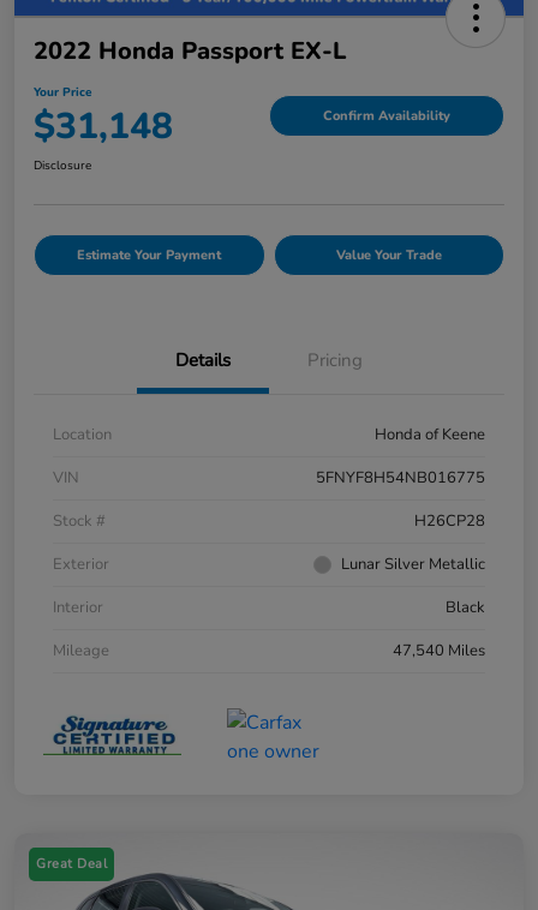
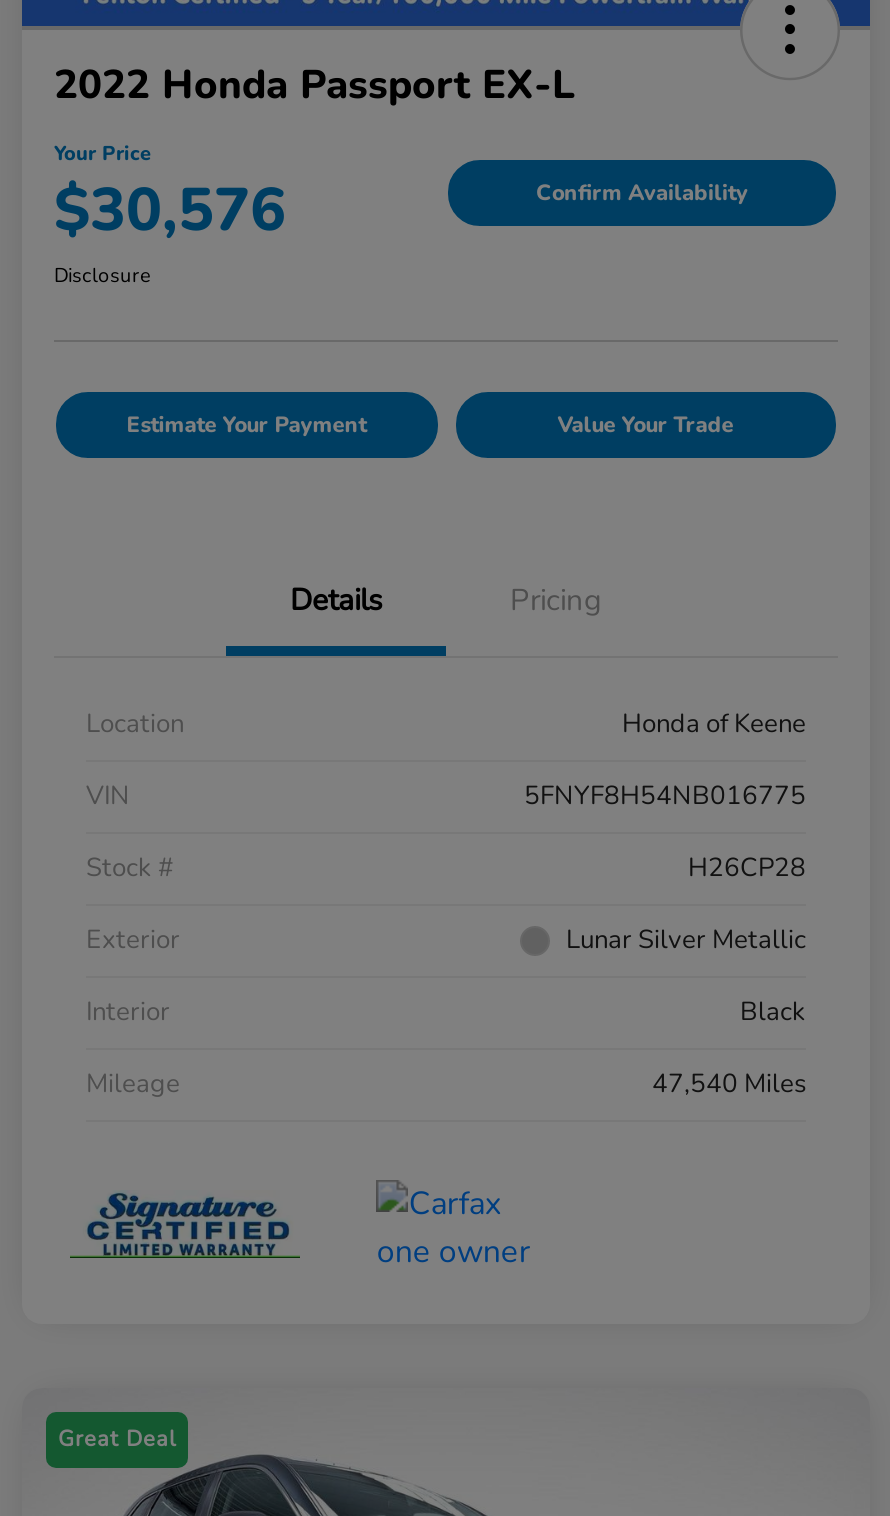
[34,102,173,152] $31,148 -> [54,170,286,252] $30,576

